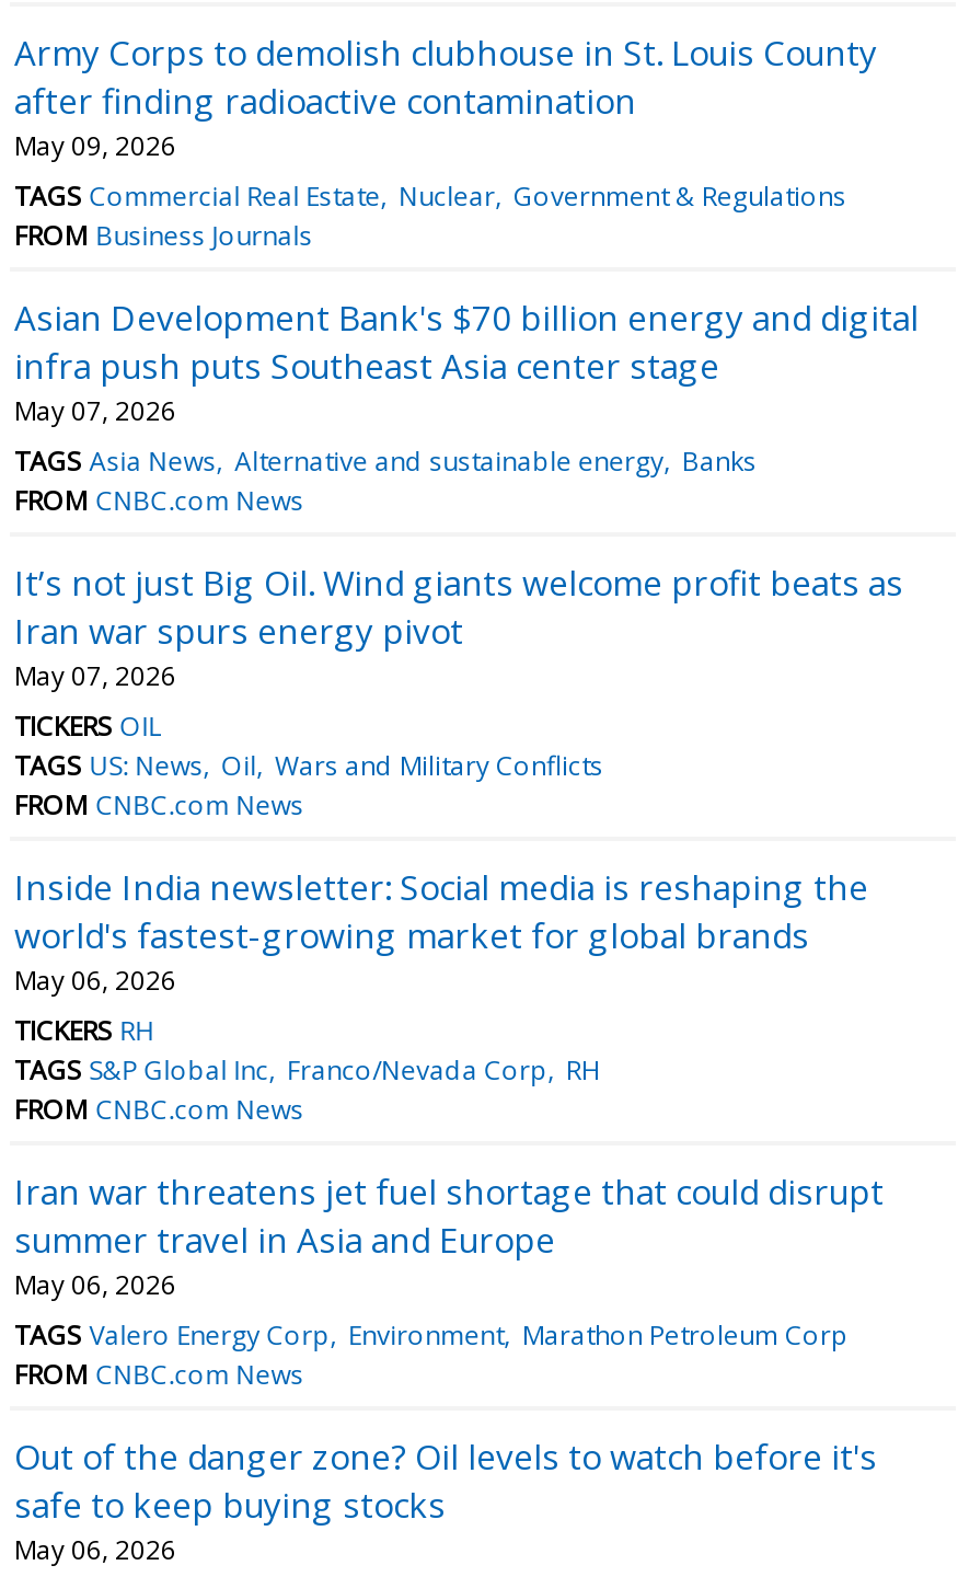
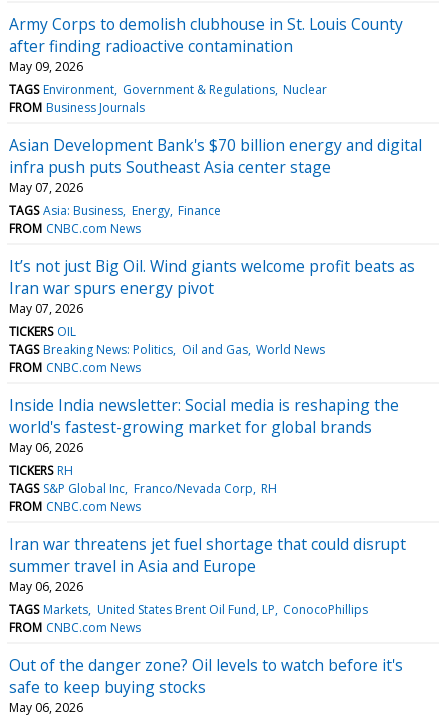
[14,177,846,214] TAGS Commercial Real Estate Nuclear Government & Regulations -> [9,81,327,98] TAGS Environment Government & Regulations Nuclear
[14,442,756,479] TAGS Asia News Alternative and sustainable energy Banks -> [9,202,221,219] TAGS Asia: Business Energy Finance
[14,747,603,784] TAGS US: News Oil Wars and Military Conflicts -> [9,341,325,358] TAGS Breaking News: Politics Oil and Gas World News
[14,1316,848,1353] TAGS Valero Energy Corp Environment Marathon Petroleum Corp -> [9,601,368,618] TAGS Markets United States Brent Oil Fund, LP ConocoPhillips

